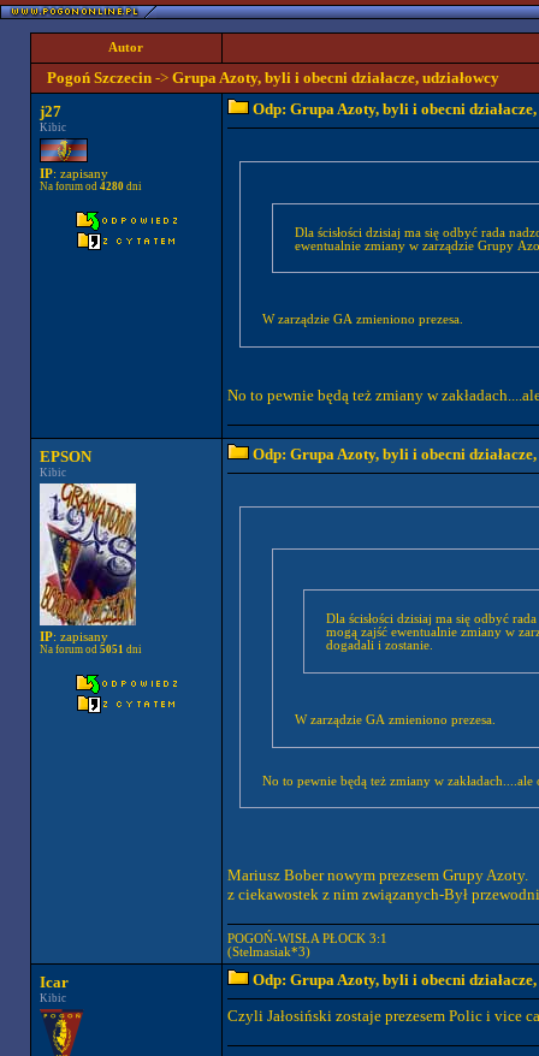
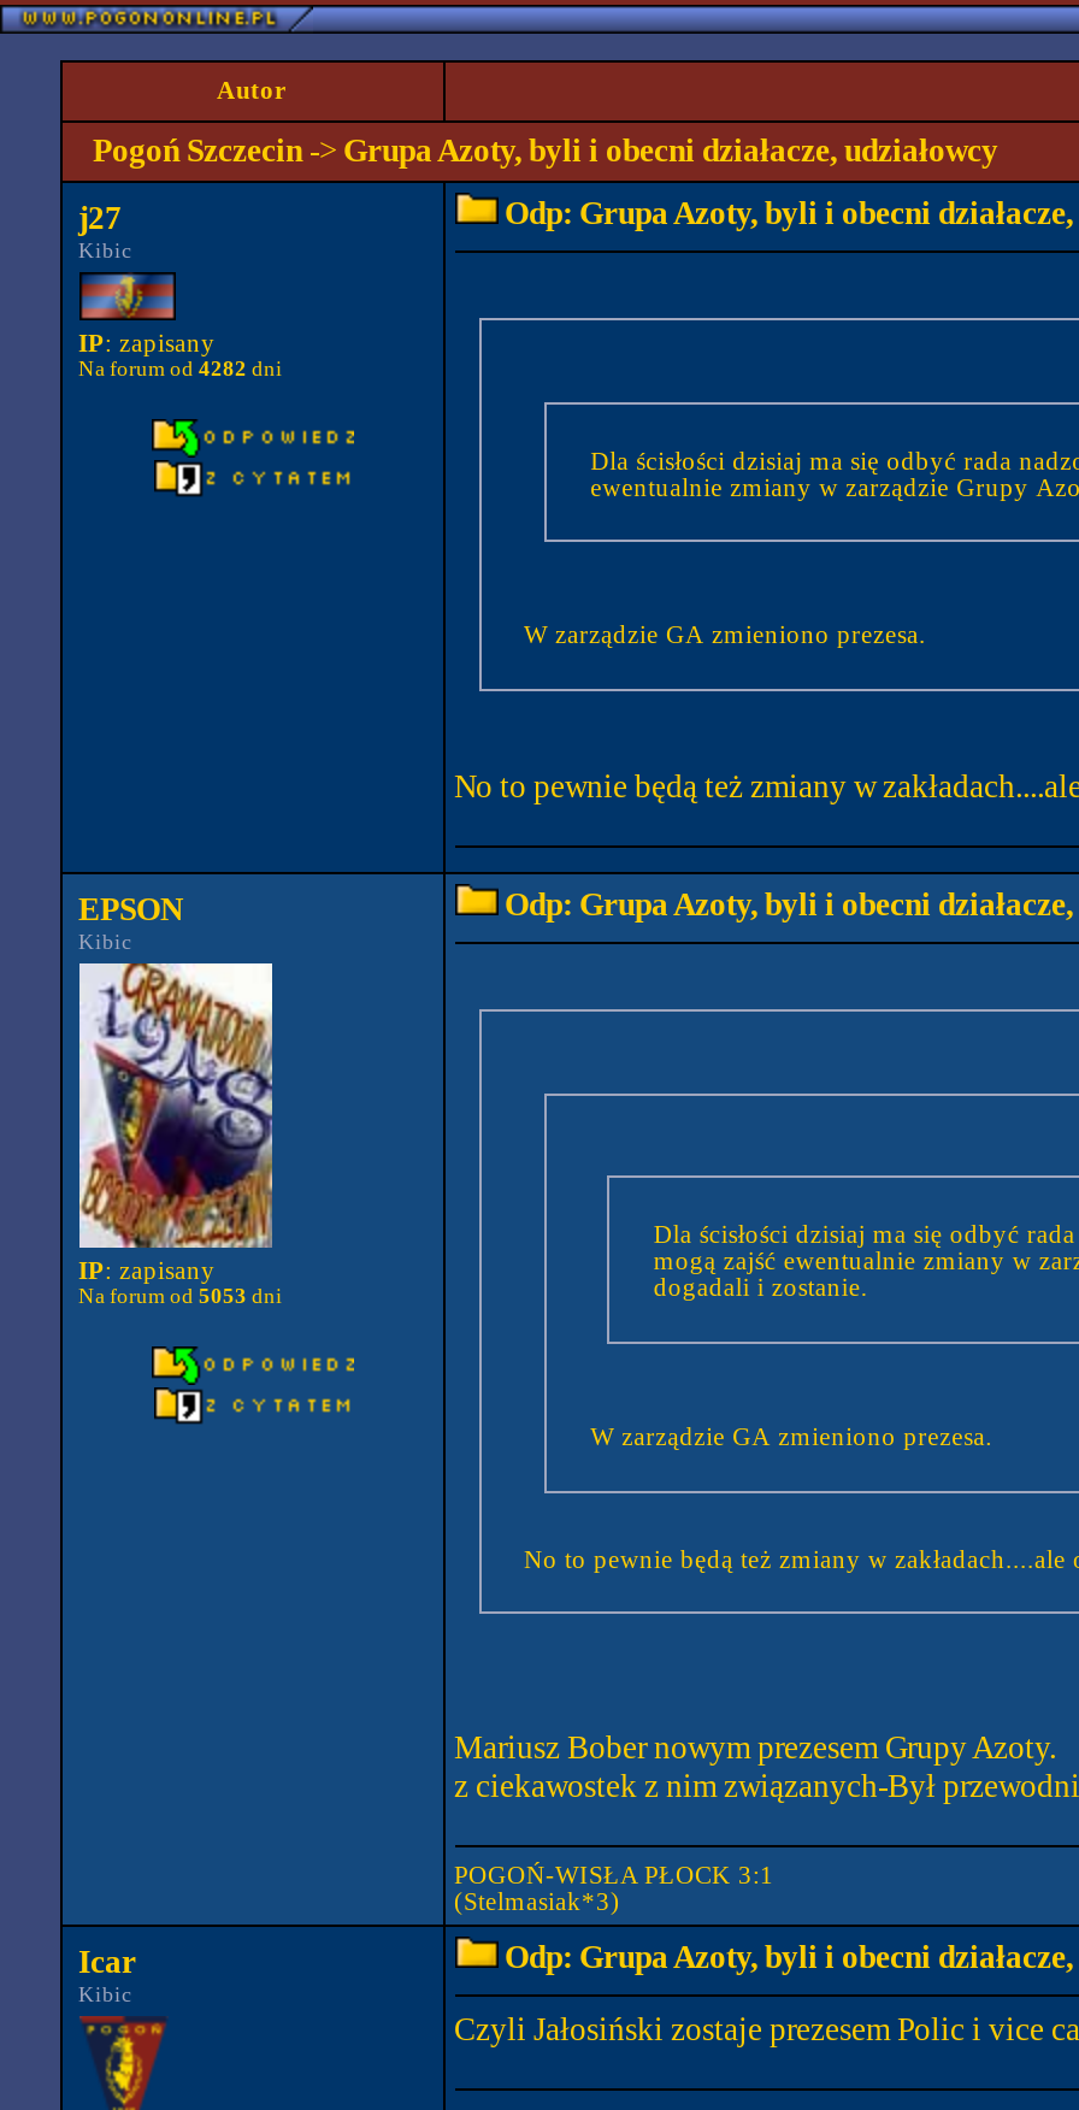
[39,180,141,192] Na forum od 4280 dni -> [78,356,283,381] Na forum od 4282 dni
[39,643,141,655] Na forum od 5051 dni -> [78,1284,283,1308] Na forum od 5053 dni

